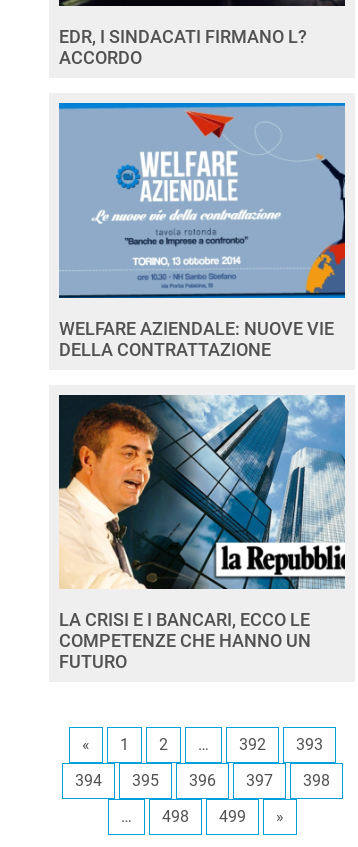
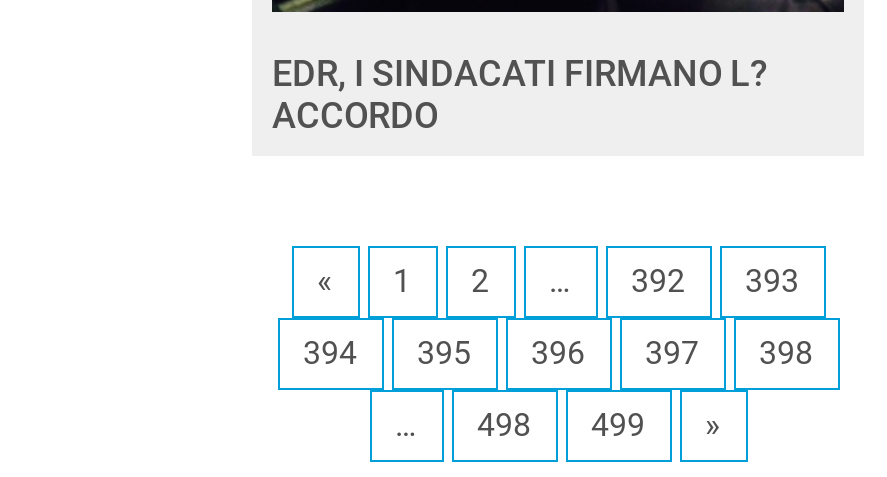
[58,101,346,360] [image] | WELFARE AZIENDALE: NUOVE VIE | DELLA CONTRATTAZIONE -> none
[59,394,346,672] [image] | LA CRISI E I BANCARI, ECCO LE | COMPETENZE CHE HANNO UN | FUTURO -> none

